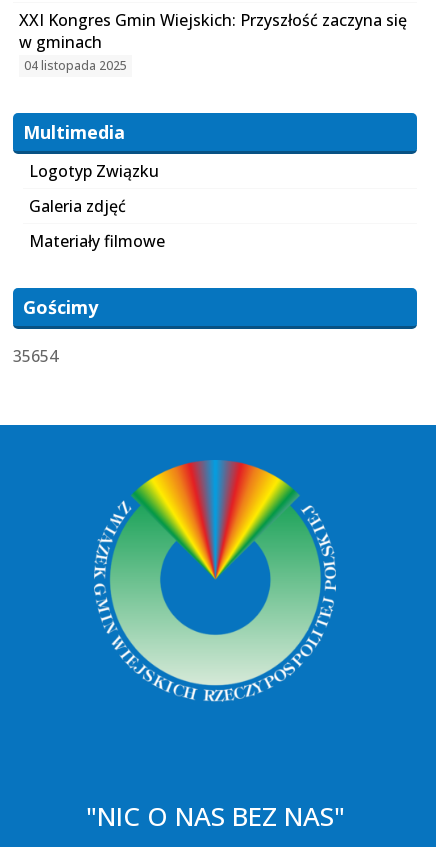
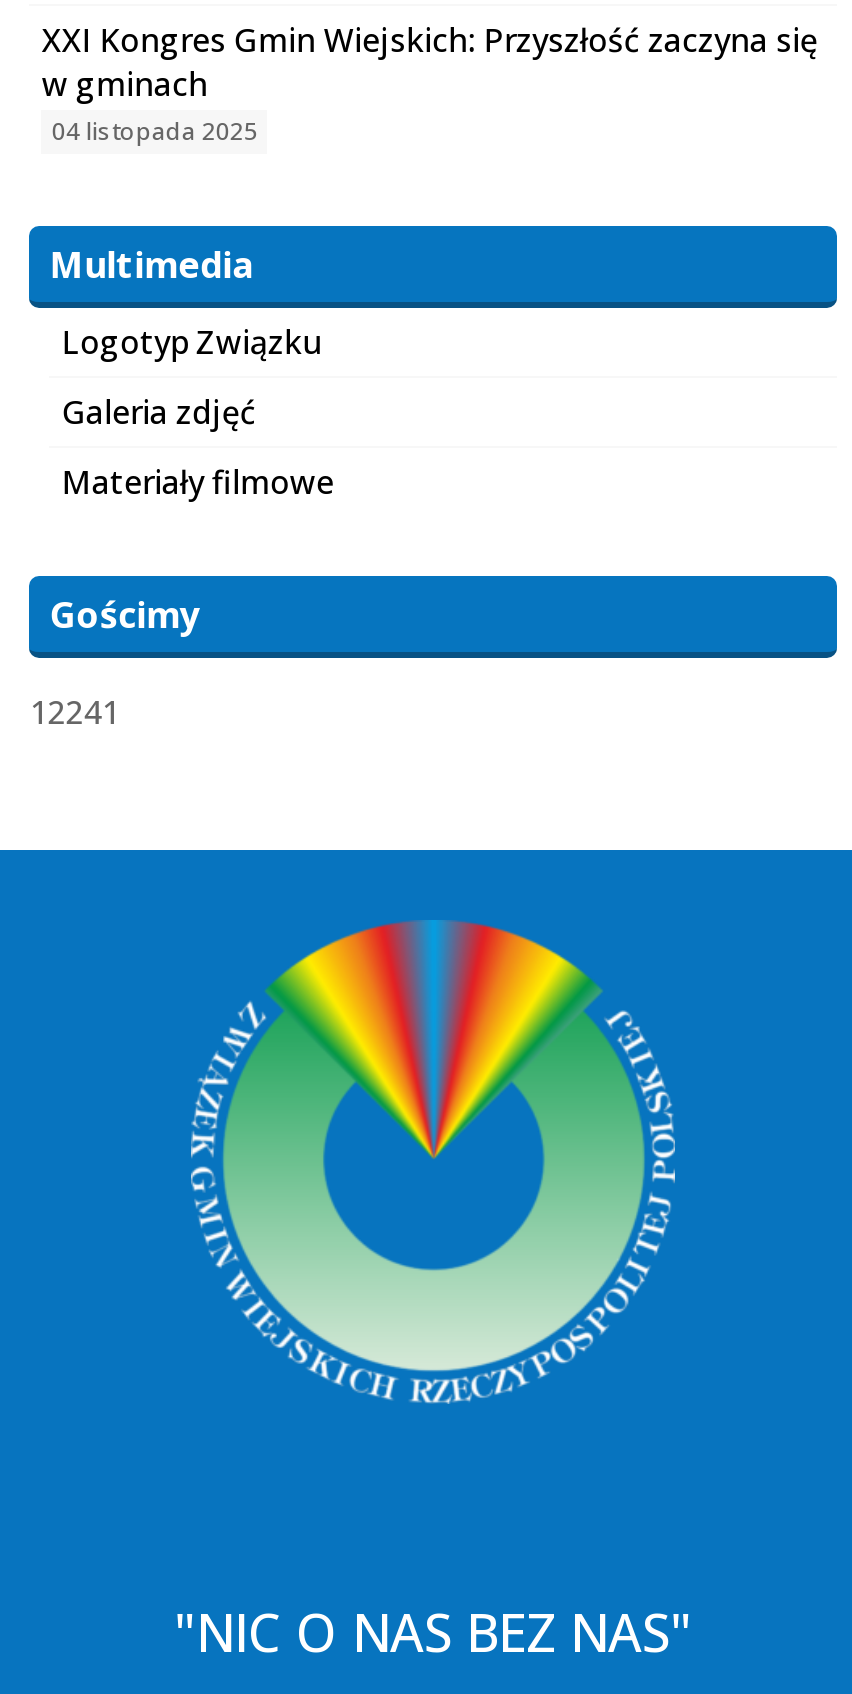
[13,345,58,367] 35654 -> [30,690,120,734] 12241

